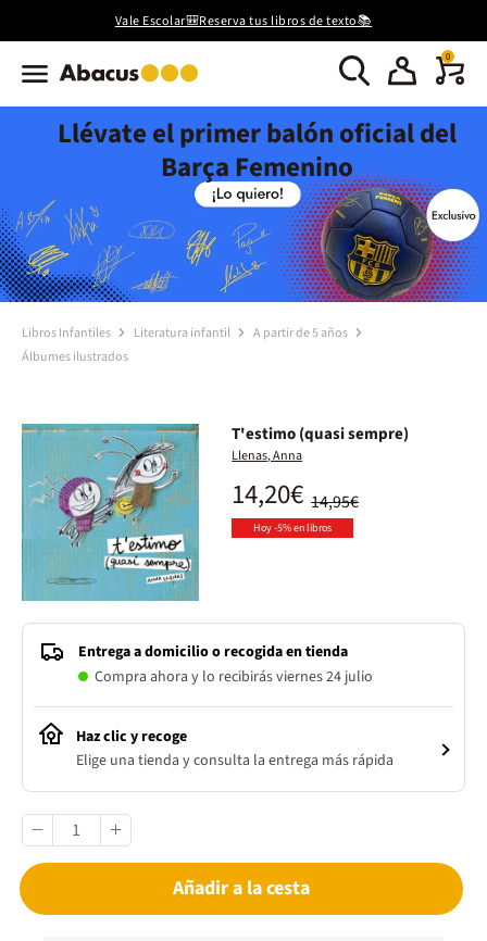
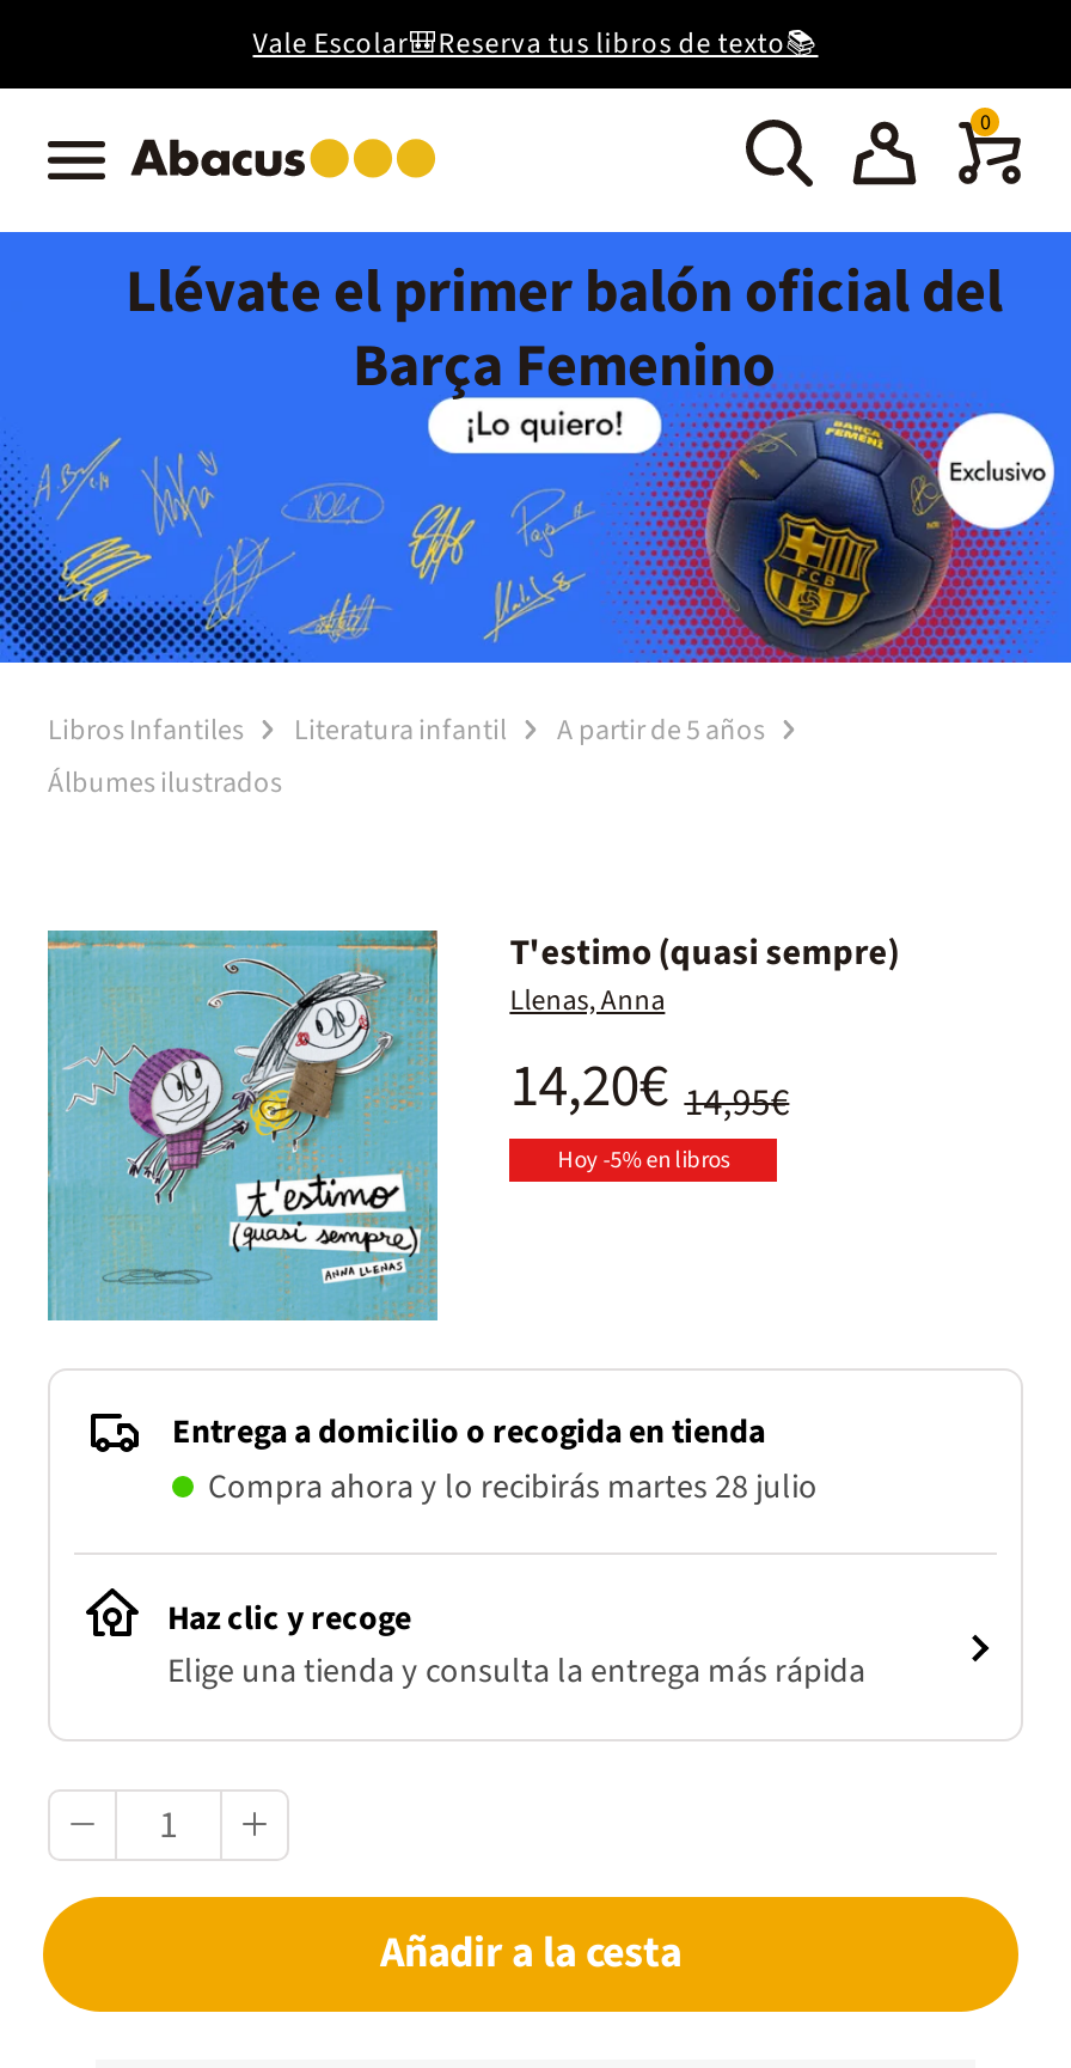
[95,666,373,688] Compra ahora y lo recibirás viernes 24 julio -> [208,1464,818,1512] Compra ahora y lo recibirás martes 28 julio

